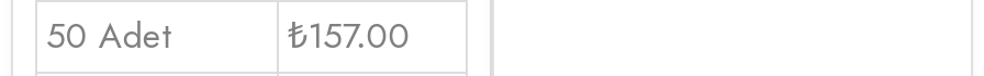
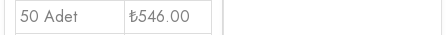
[288,10,410,60] ₺157.00 -> [129,5,190,28] ₺546.00

